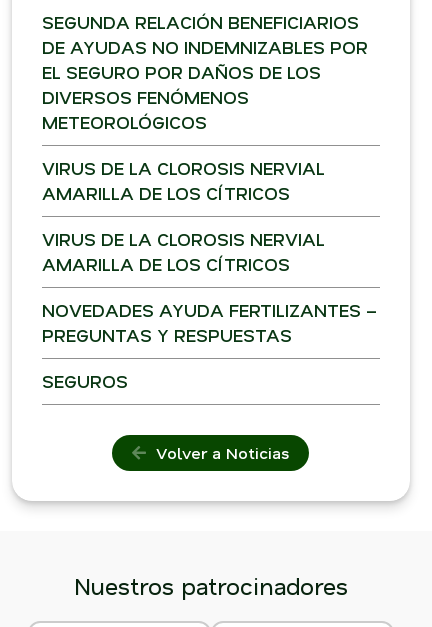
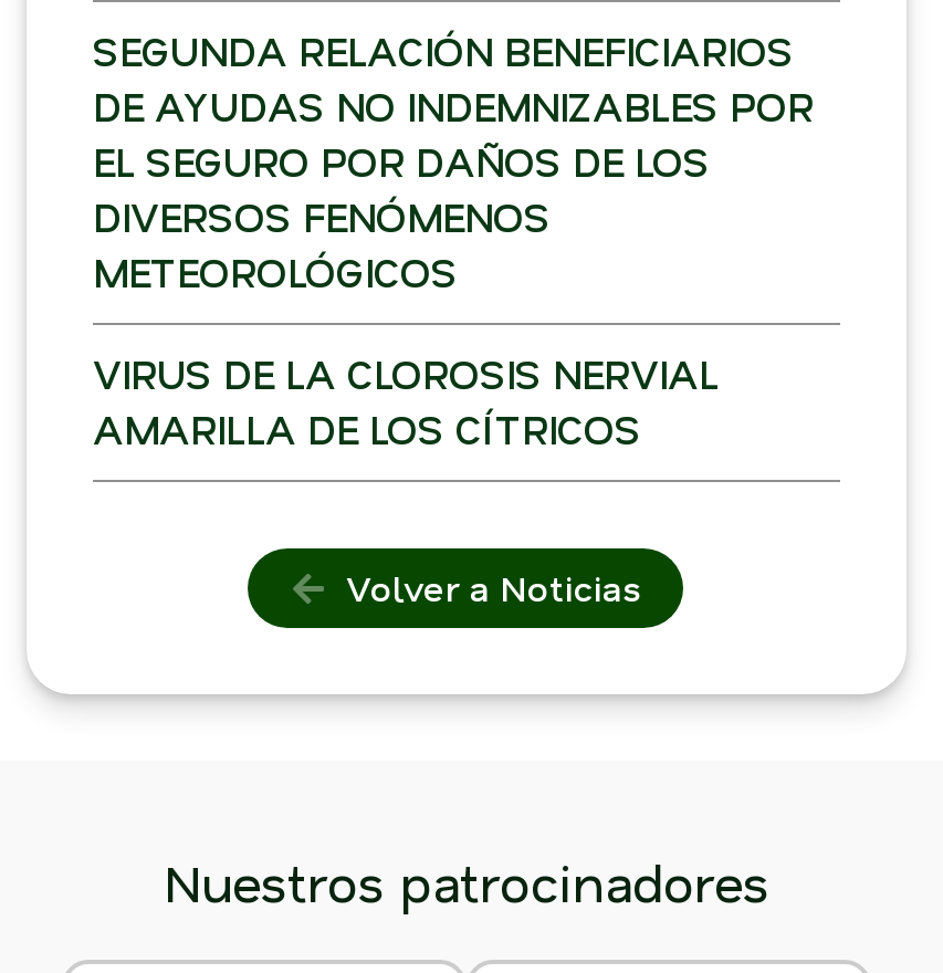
[42,227,377,393] VIRUS DE LA CLOROSIS NERVIAL | AMARILLA DE LOS CÍTRICOS | NOVEDADES AYUDA FERTILIZANTES – | PREGUNTAS Y RESPUESTAS | SEGUROS -> none

